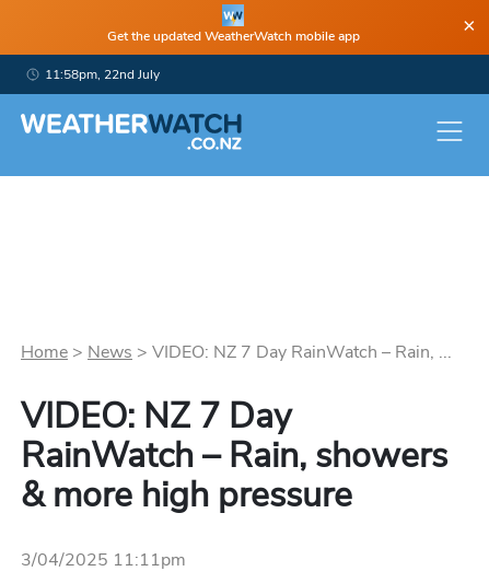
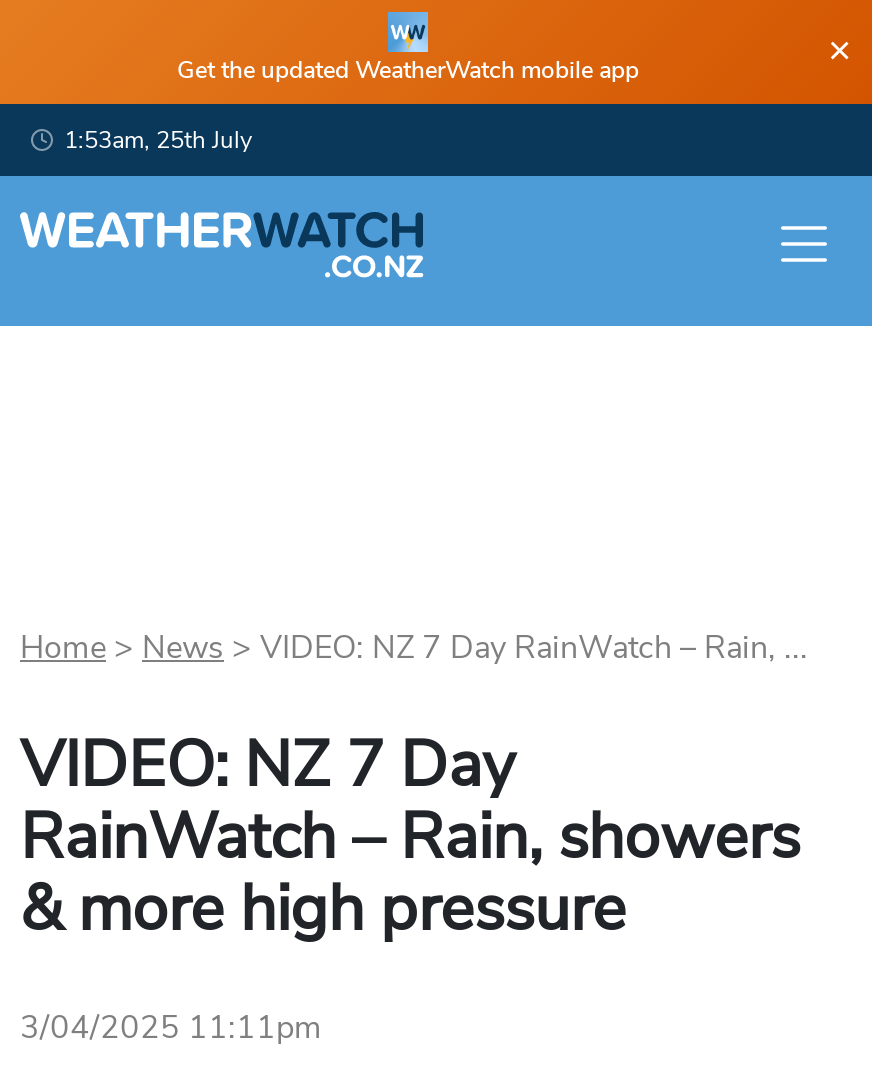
[45,66,160,83] 11:58pm, 22nd July -> [64,124,252,156] 1:53am, 25th July

